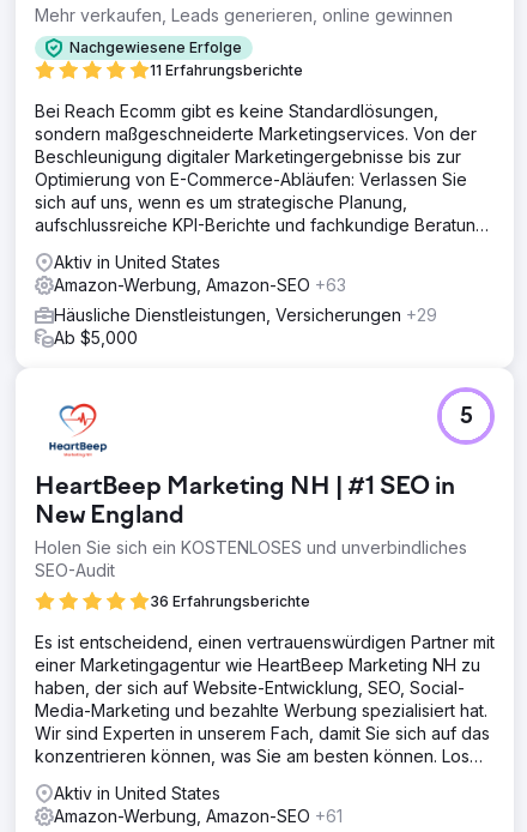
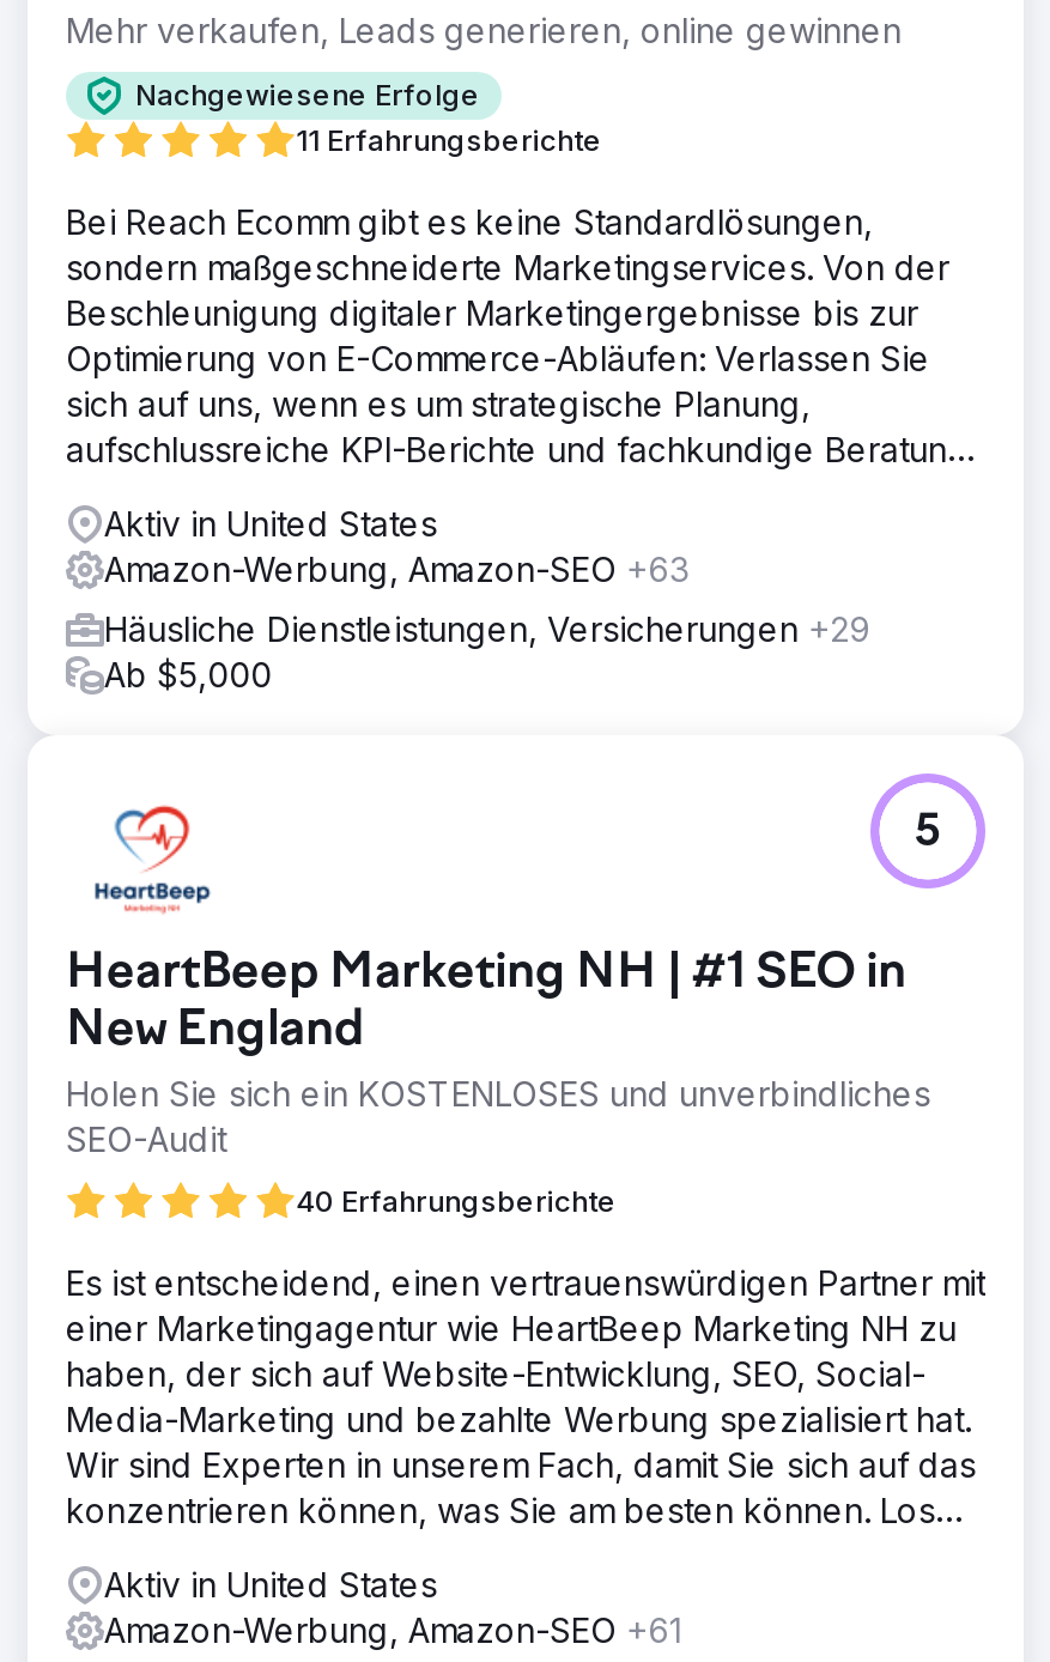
[150,592,310,610] 36 Erfahrungsberichte -> [296,1182,617,1218] 40 Erfahrungsberichte

